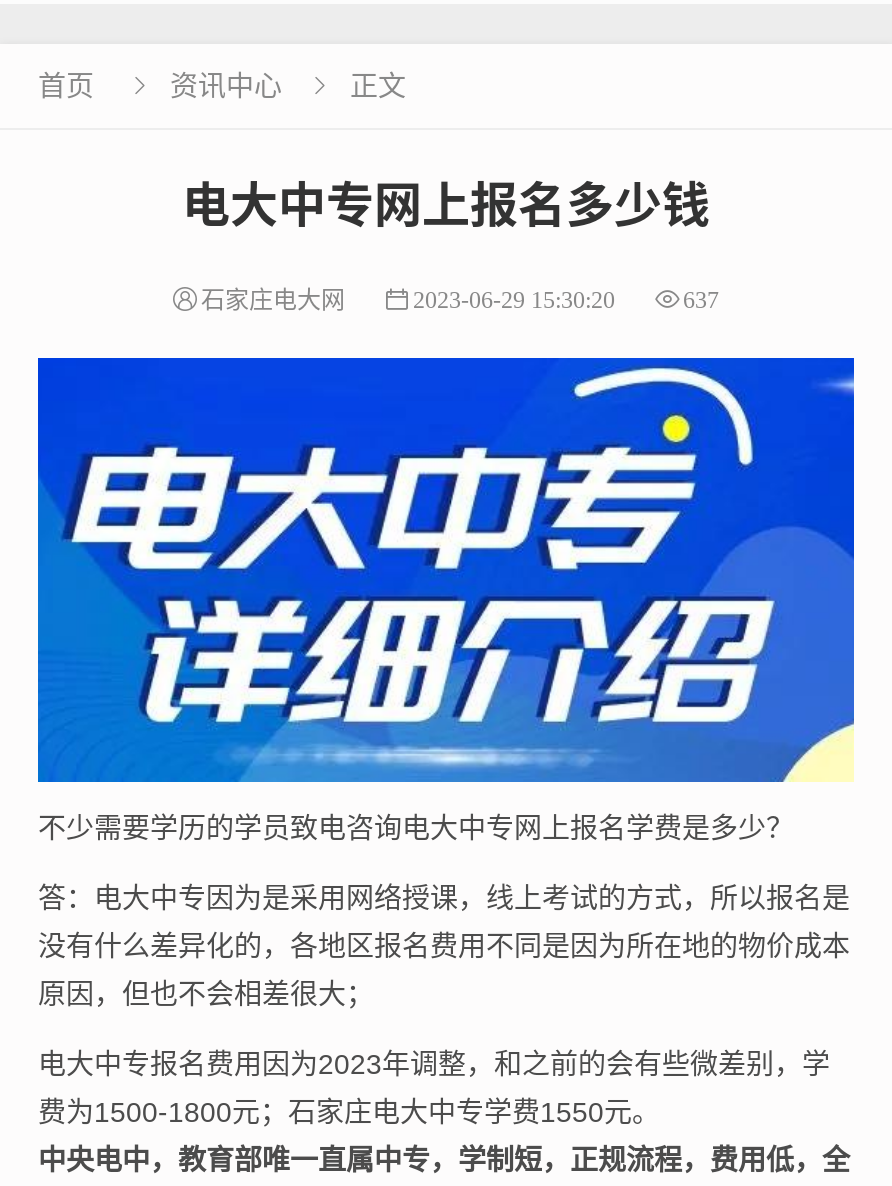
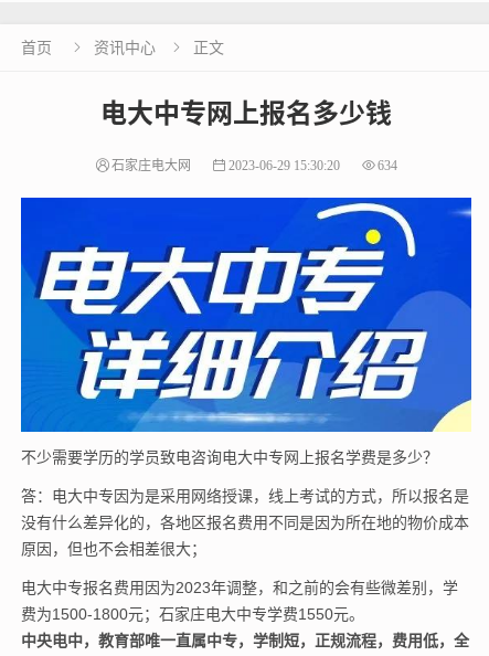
[683,286,719,312] 637 -> [377,158,397,172] 634

